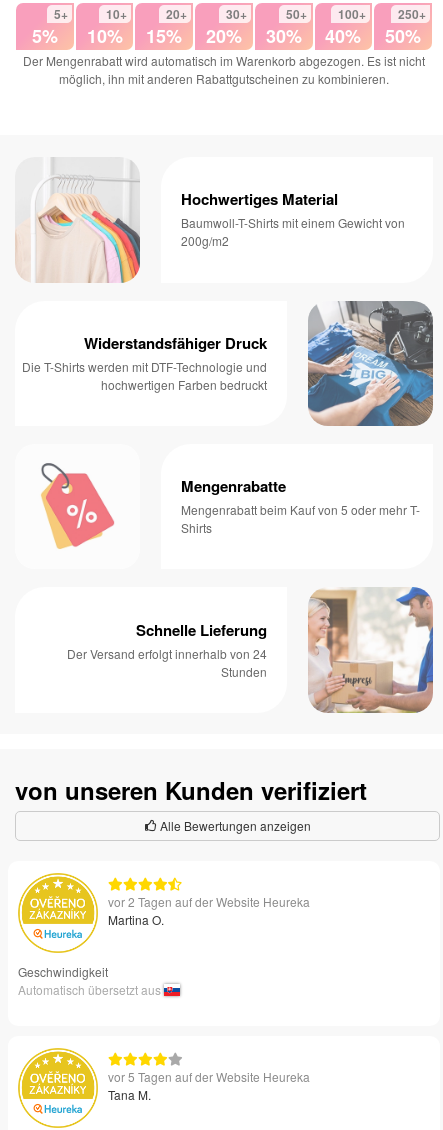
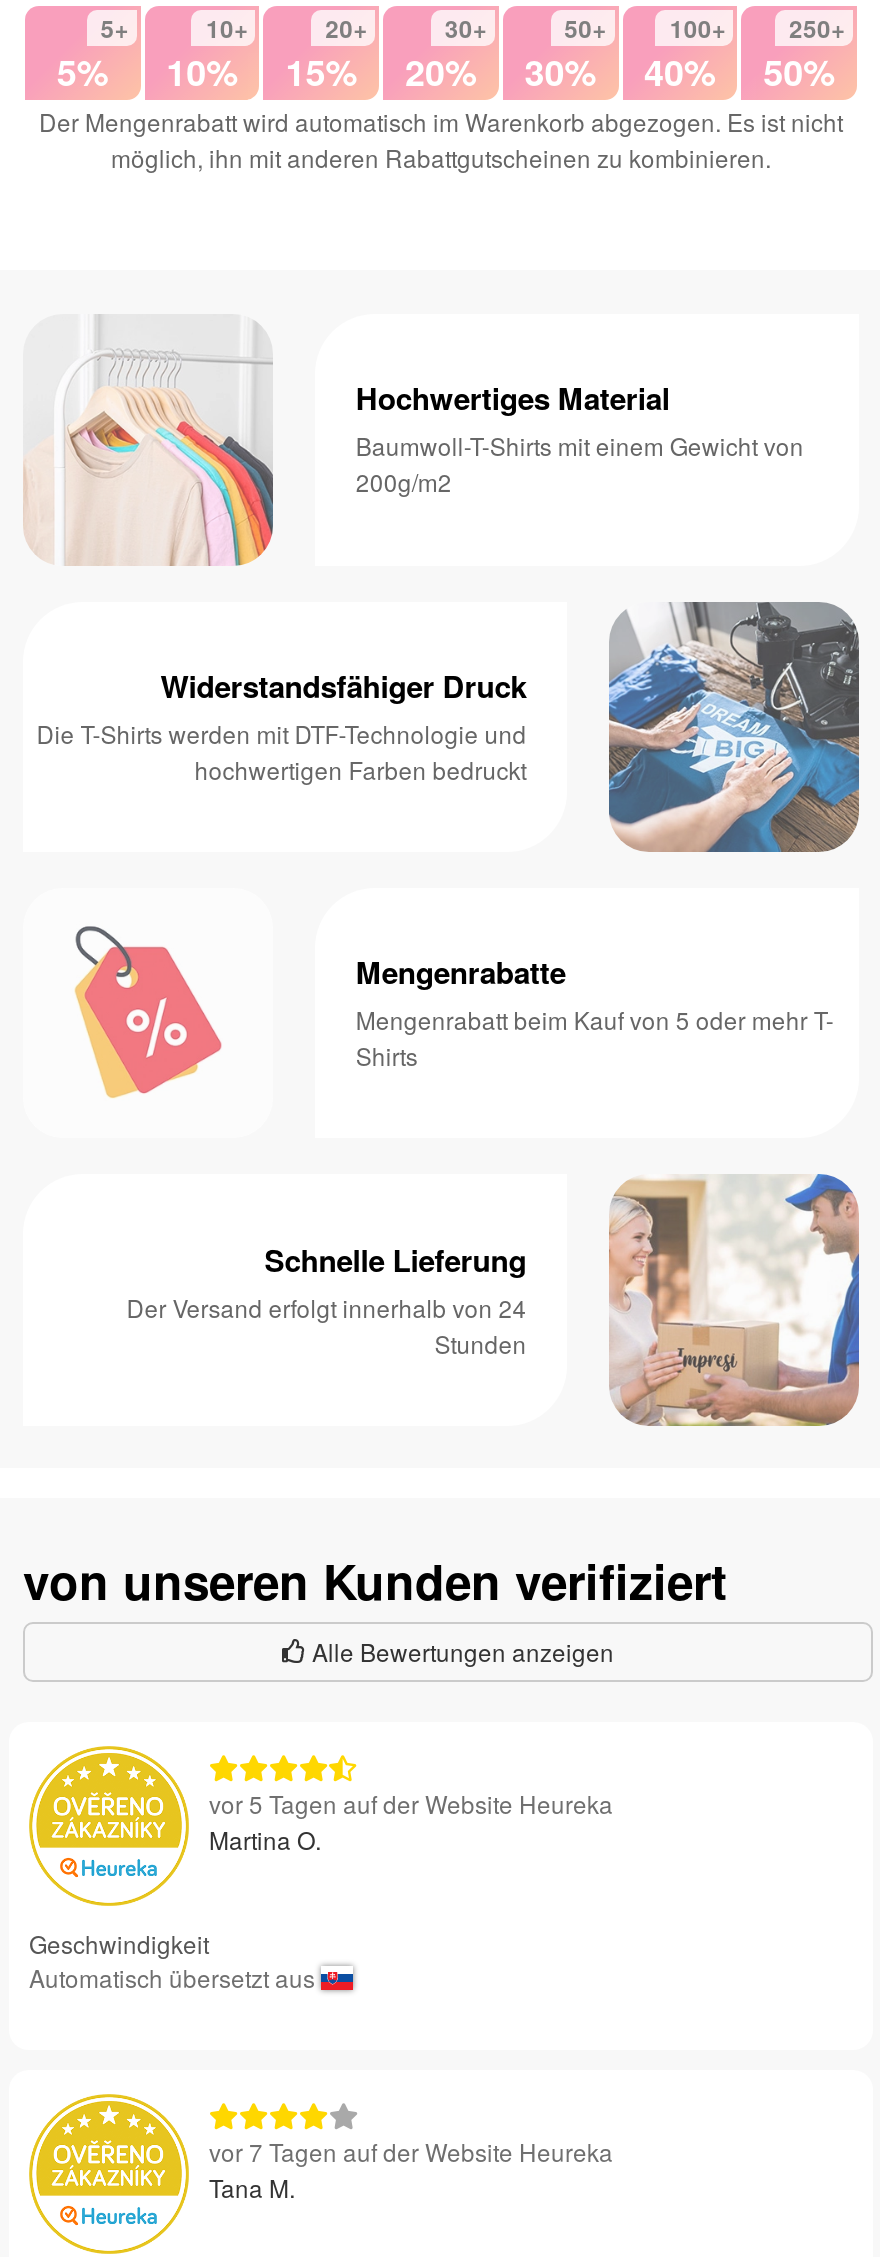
[108,893,310,910] vor 2 Tagen auf der Website Heureka -> none
none -> [209,2133,613,2167] vor 7 Tagen auf der Website Heureka
moved [108,1068,310,1085] -> [209,1785,613,1819]: vor 5 Tagen auf der Website Heureka

